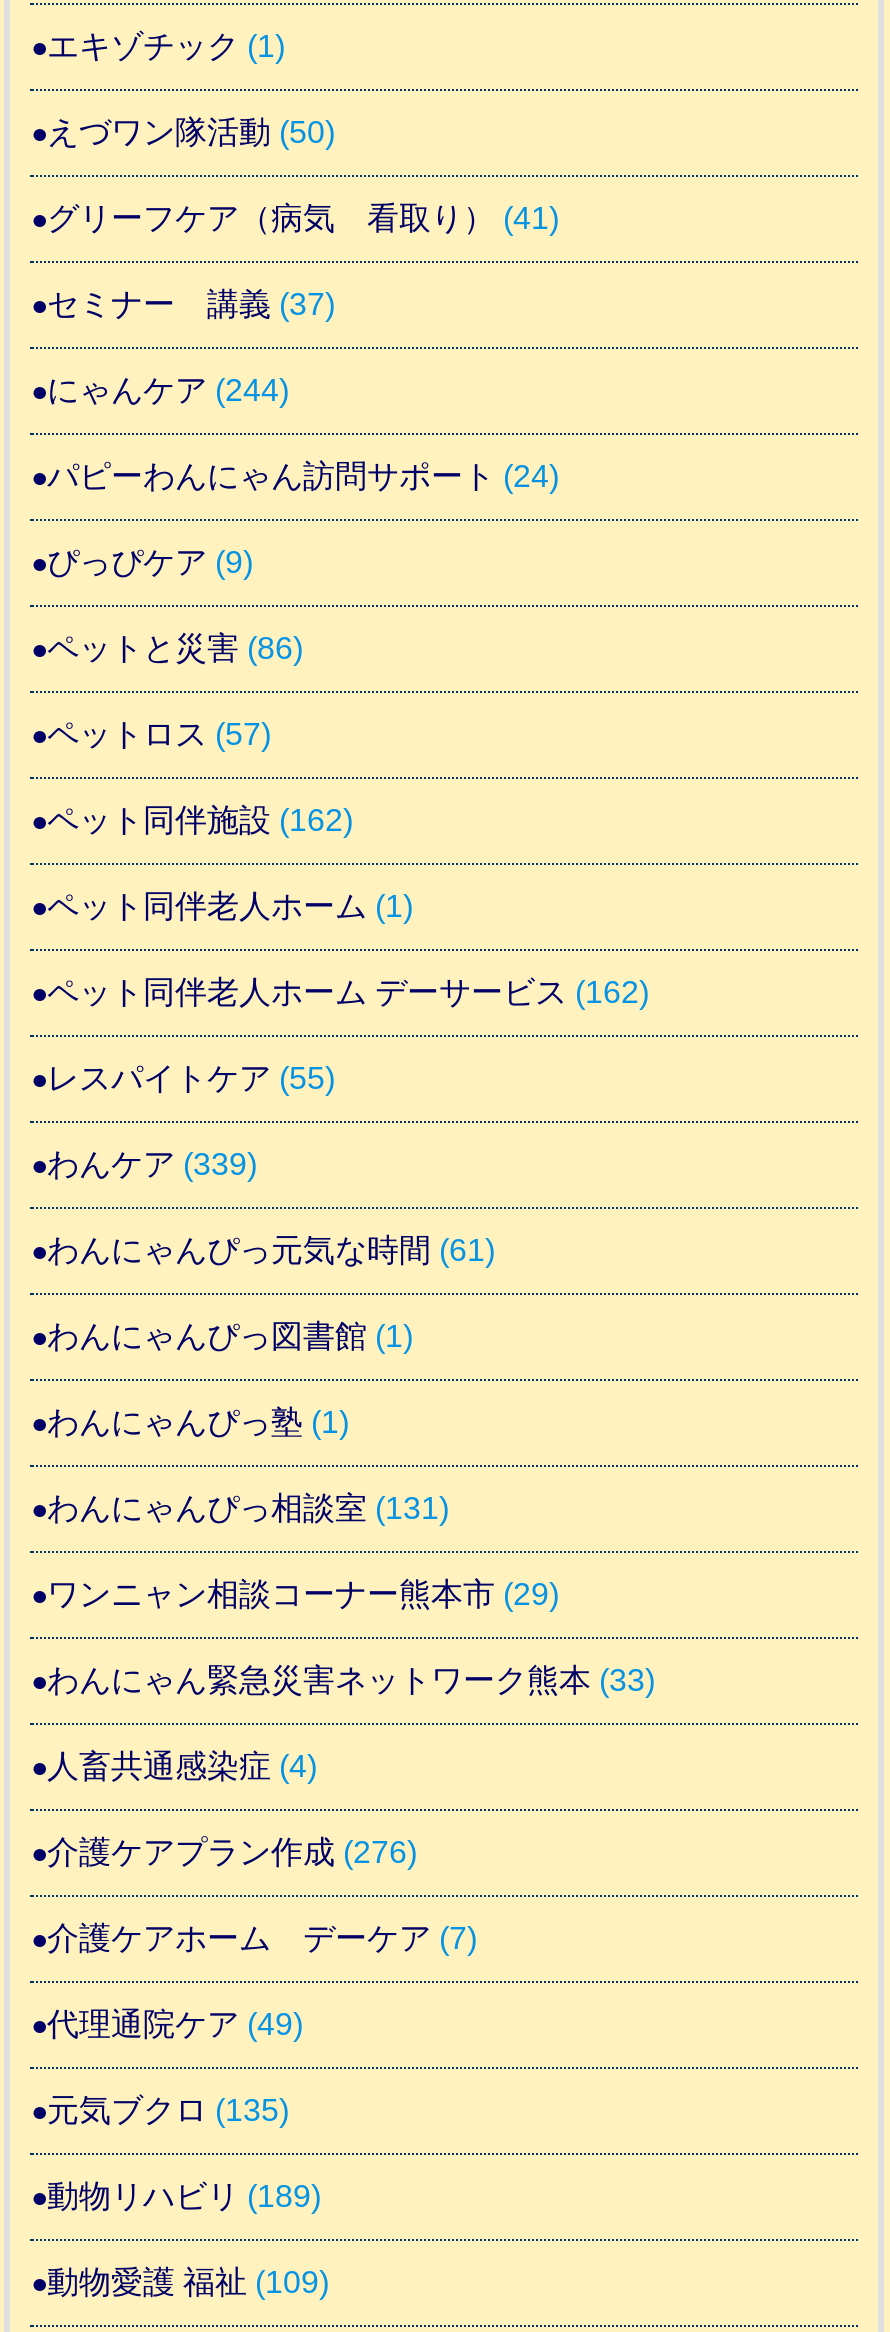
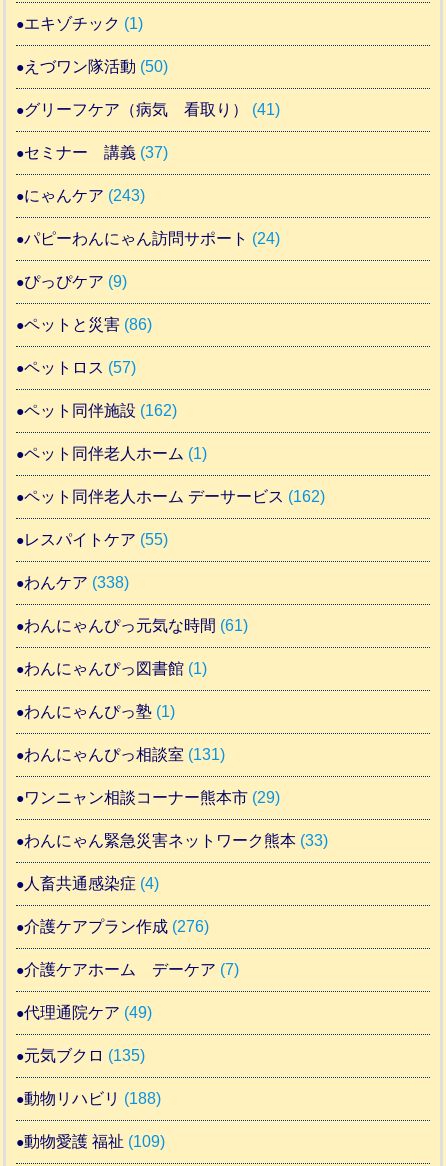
[47,372,289,406] にゃんケア(244) -> [24,187,145,204] にゃんケア(243)
[47,1146,257,1180] わんケア(339) -> [24,574,129,591] わんケア(338)
[47,2178,321,2212] 動物リハビリ(189) -> [24,1090,161,1107] 動物リハビリ(188)

